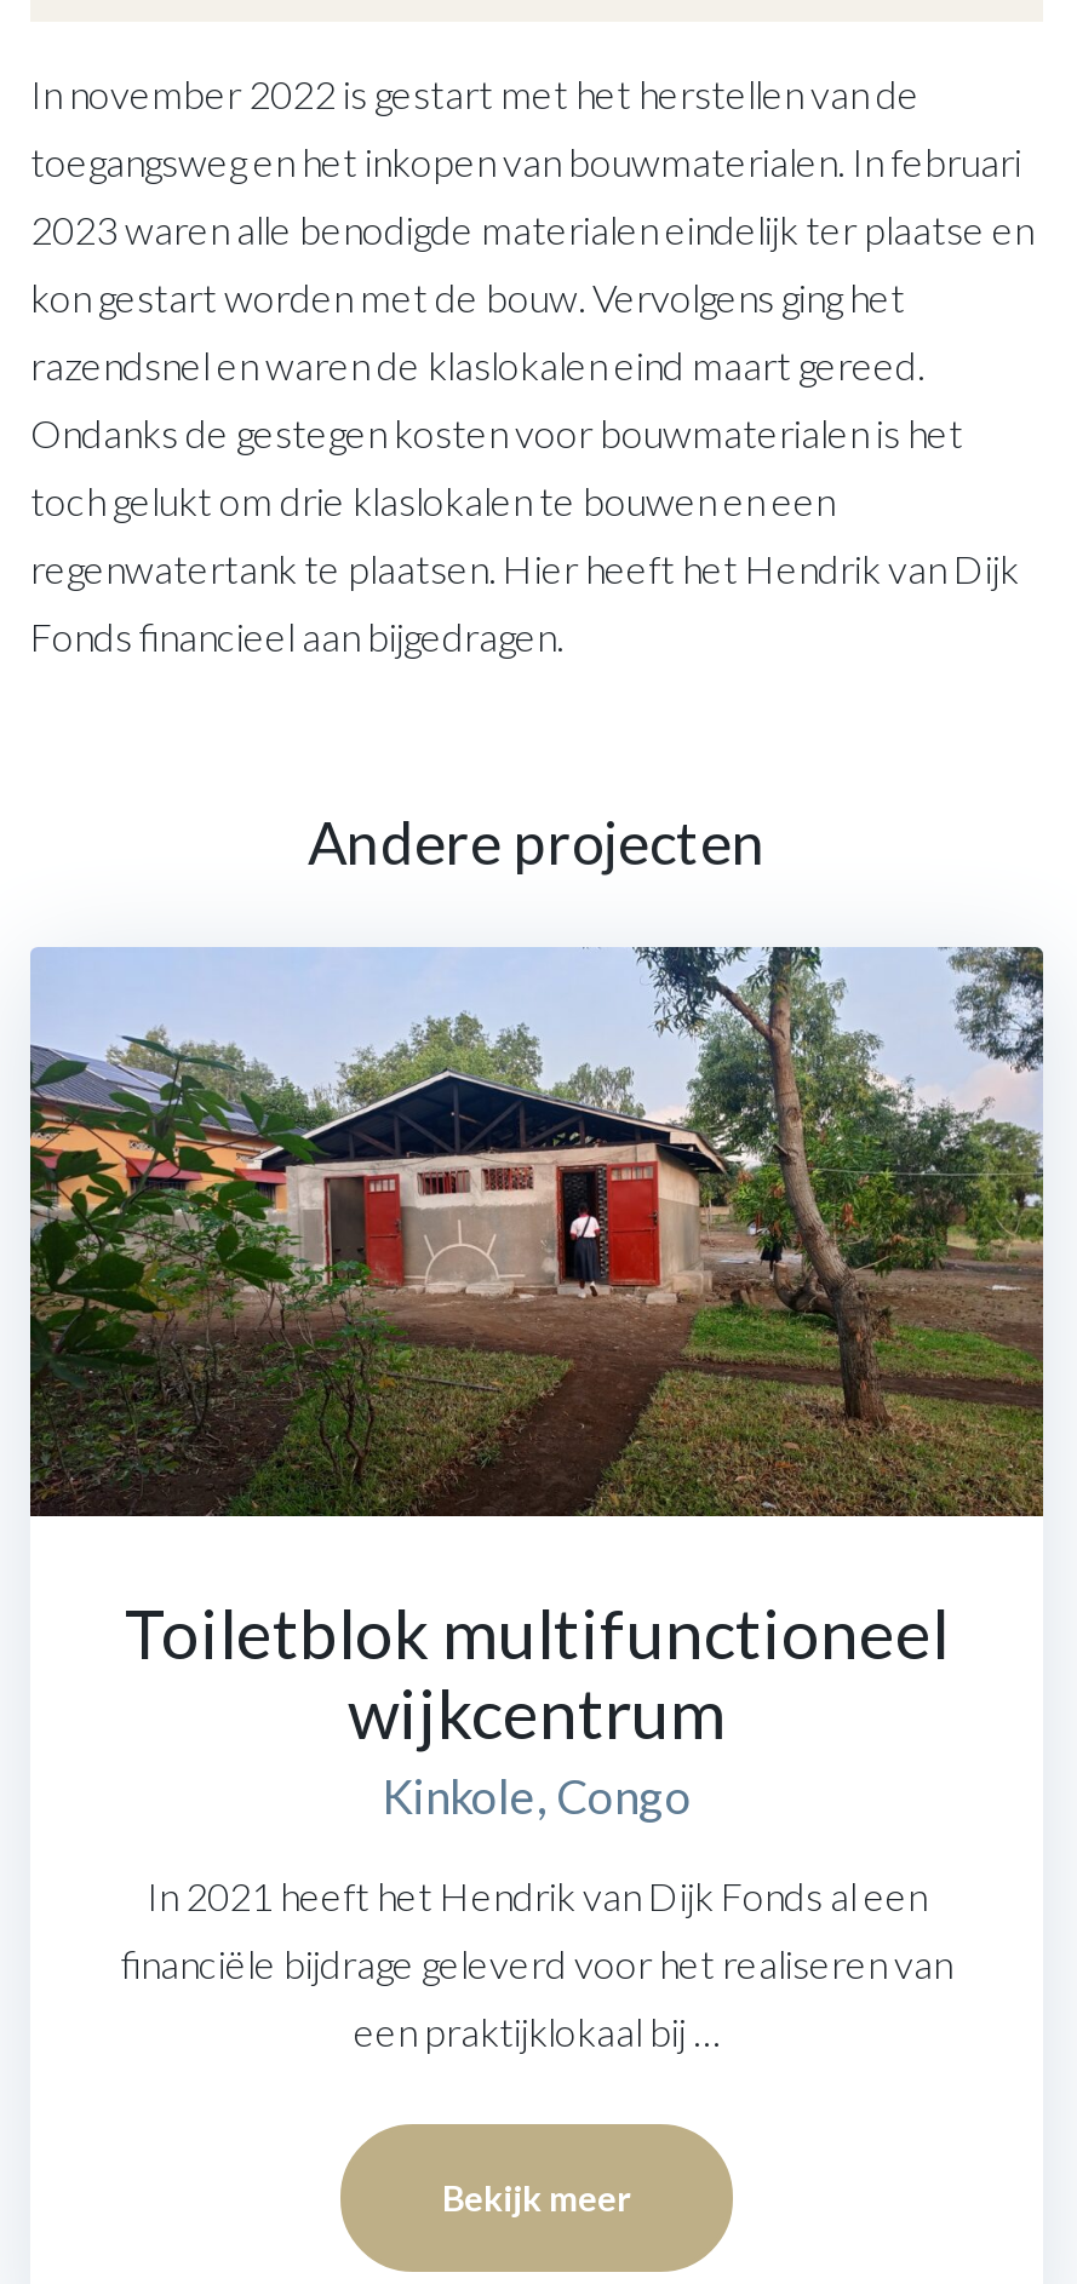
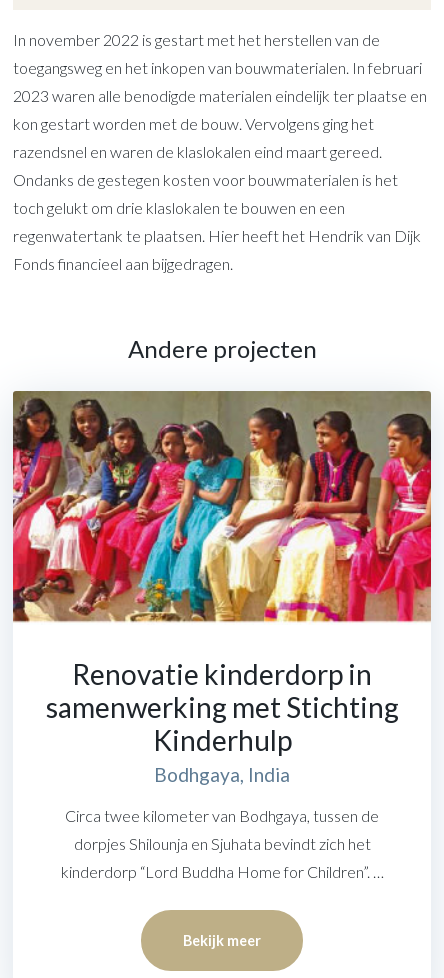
[28,946,1046,1823] [image] | Toiletblok multifunctioneel | wijkcentrum | Kinkole, Congo -> [12,390,432,786] [image] | Renovatie kinderdorp in | samenwerking met Stichting | Kinderhulp | Bodhgaya, India
[147,1872,927,1918] In 2021 heeft het Hendrik van Dijk Fonds al een -> [65,806,379,825] Circa twee kilometer van Bodhgaya, tussen de
[121,1939,952,1985] financiële bijdrage geleverd voor het realiseren van -> [73,834,370,853] dorpjes Shilounja en Sjuhata bevindt zich het
[354,2007,720,2053] een praktijklokaal bij … -> [60,862,383,881] kinderdorp “Lord Buddha Home for Children”. …

